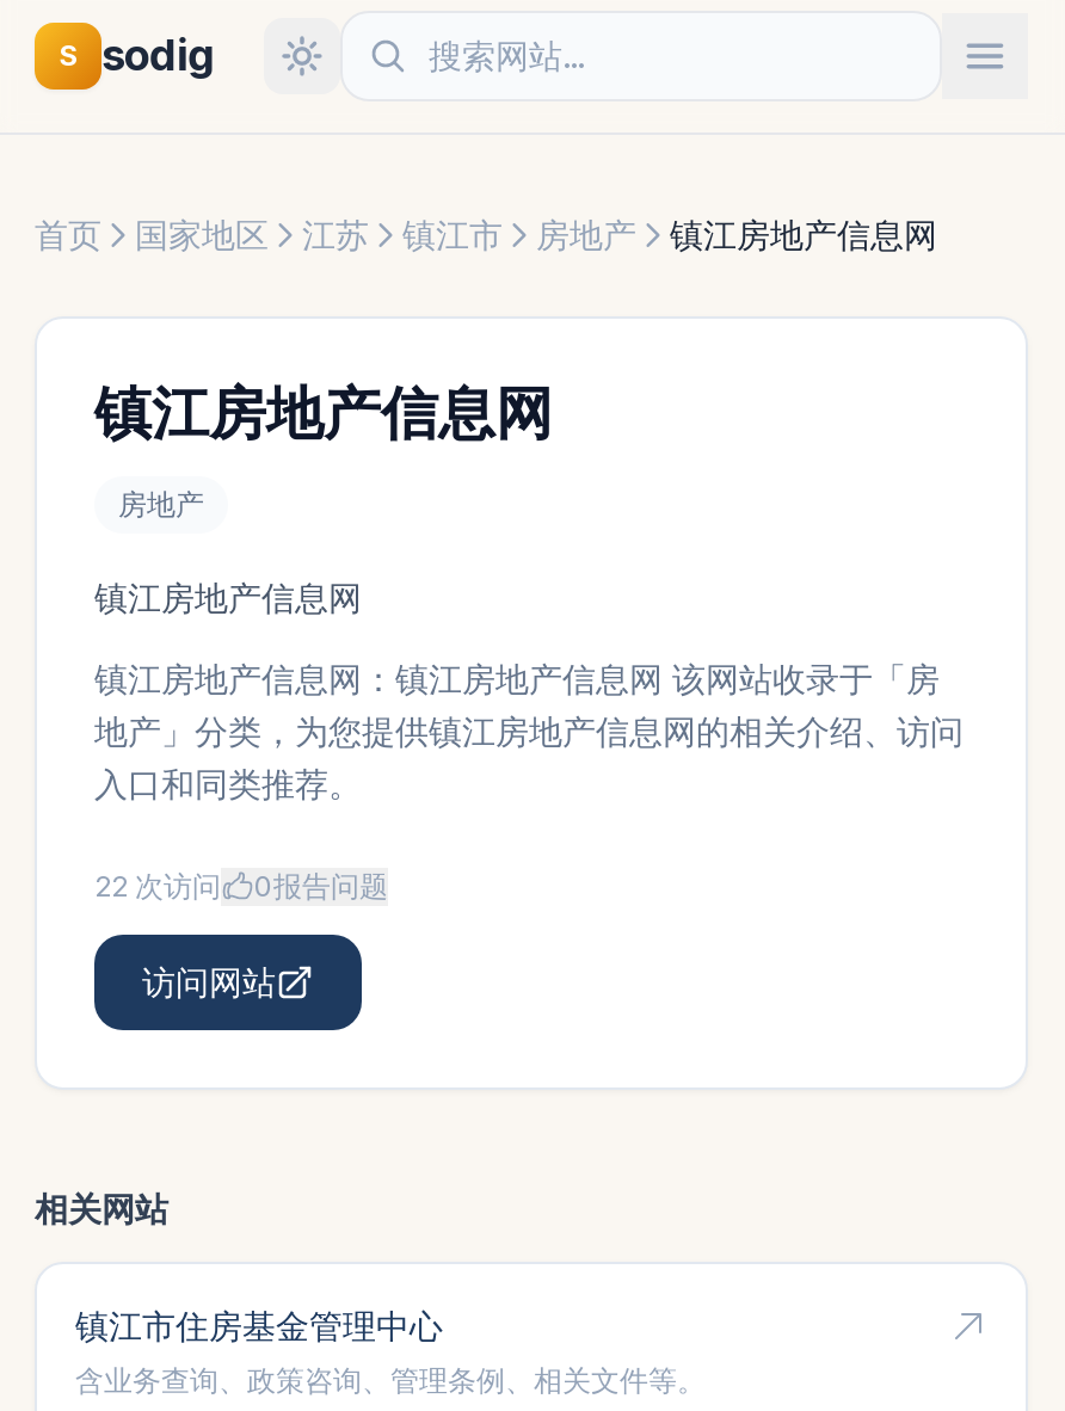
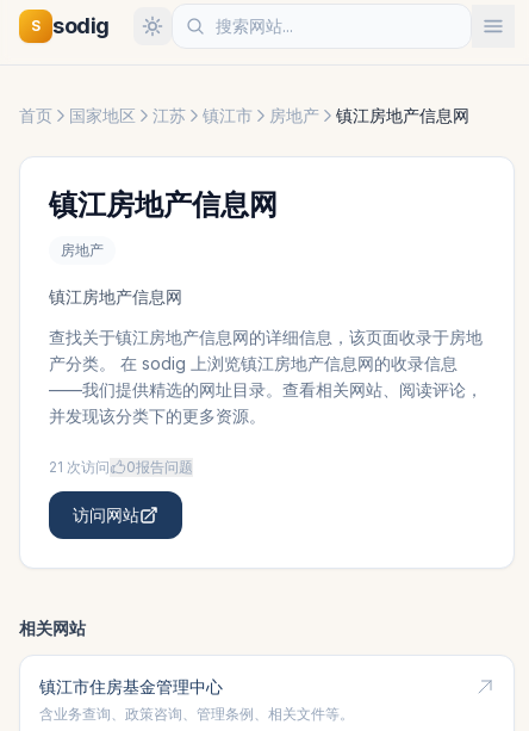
[94,658,964,803] 镇江房地产信息网：镇江房地产信息网 该网站收录于「房 | 地产」分类，为您提供镇江房地产信息网的相关介绍、访问 | 入口和同类推荐。 -> [49,327,483,426] 查找关于镇江房地产信息网的详细信息，该页面收录于房地 | 产分类。 在 sodig 上浏览镇江房地产信息网的收录信息 | ——我们提供精选的网址目录。查看相关网站、阅读评论， | 并发现该分类下的更多资源。
[94,868,388,904] 22 次访问 0报告问题 -> [49,458,193,476] 21 次访问 0报告问题

